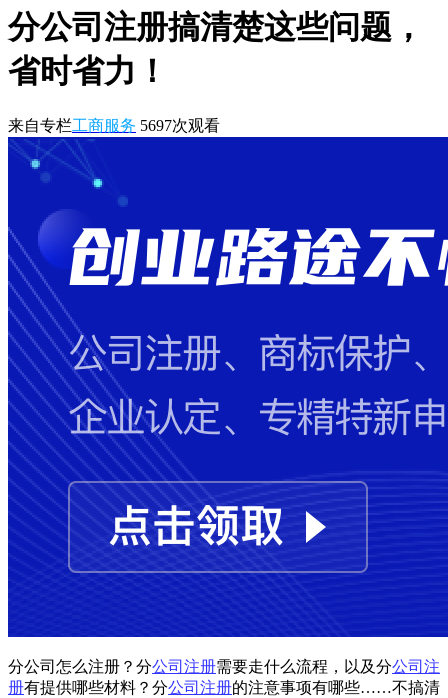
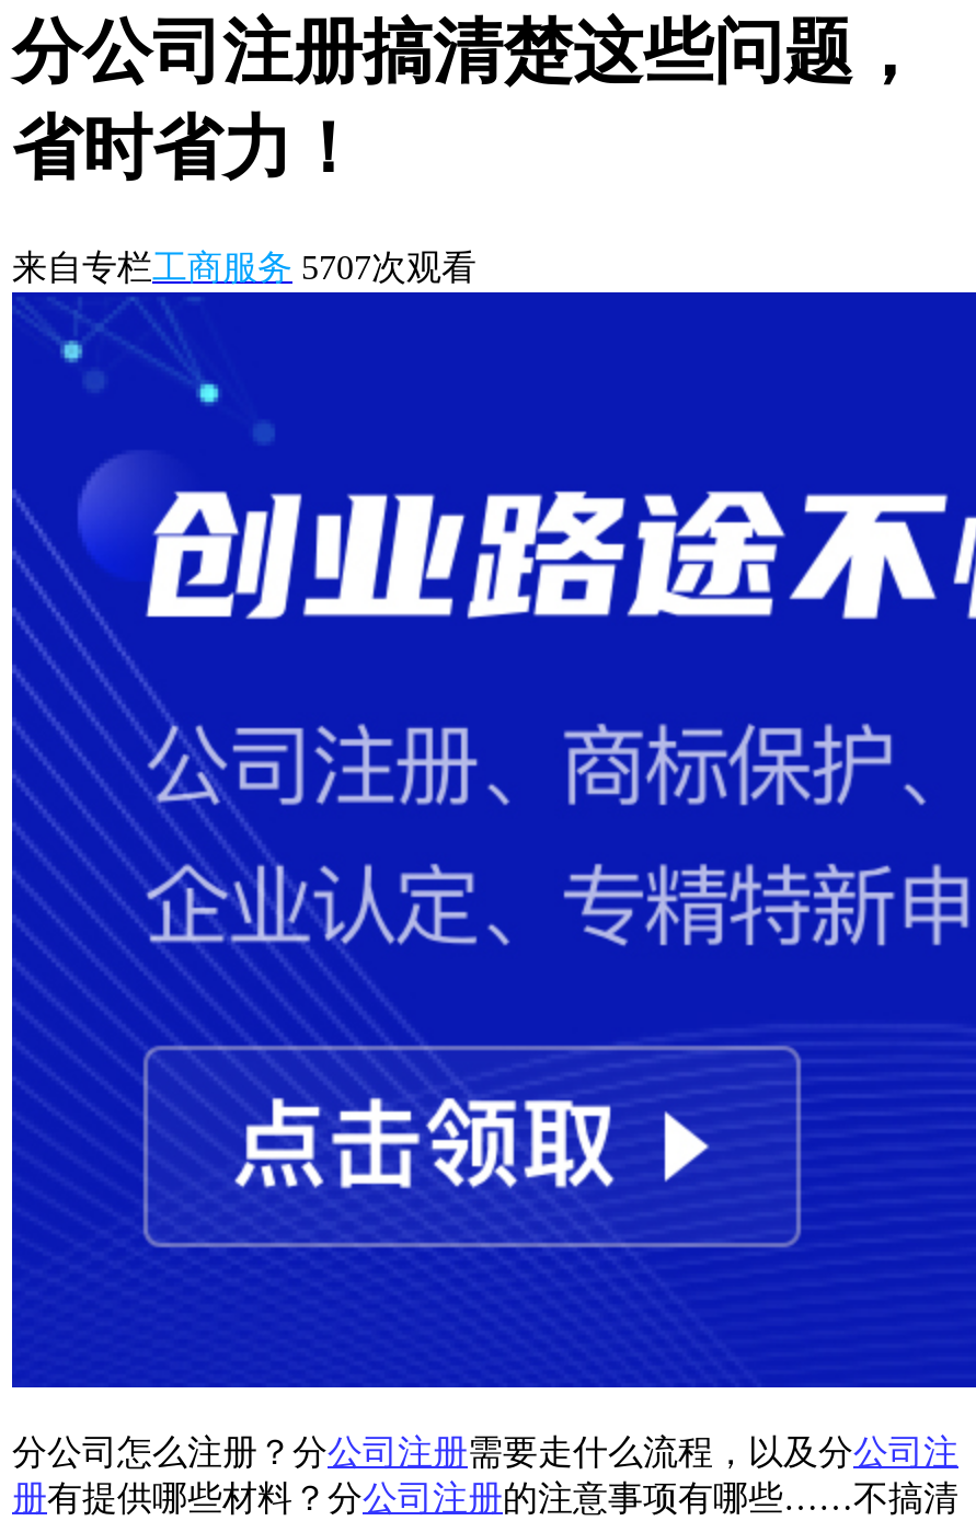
[8,117,220,134] 来自专栏工商服务 5697次观看 -> [12,248,476,286] 来自专栏工商服务 5707次观看

